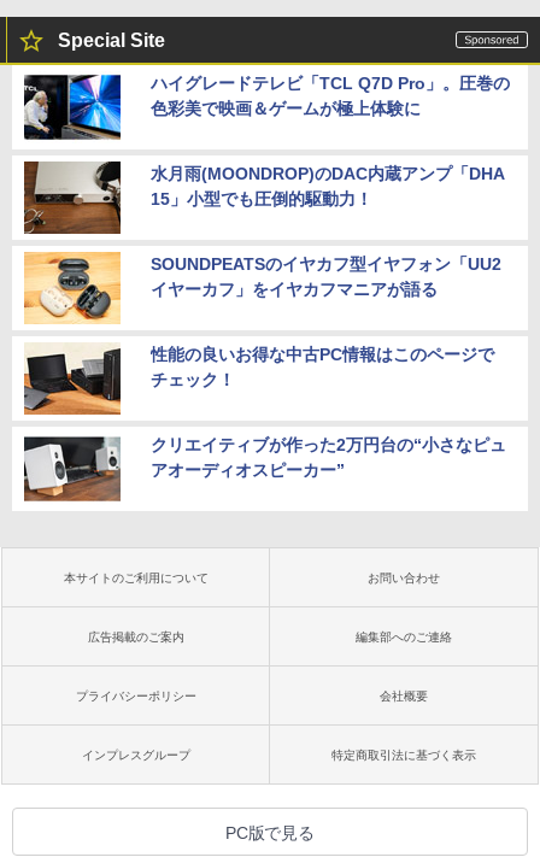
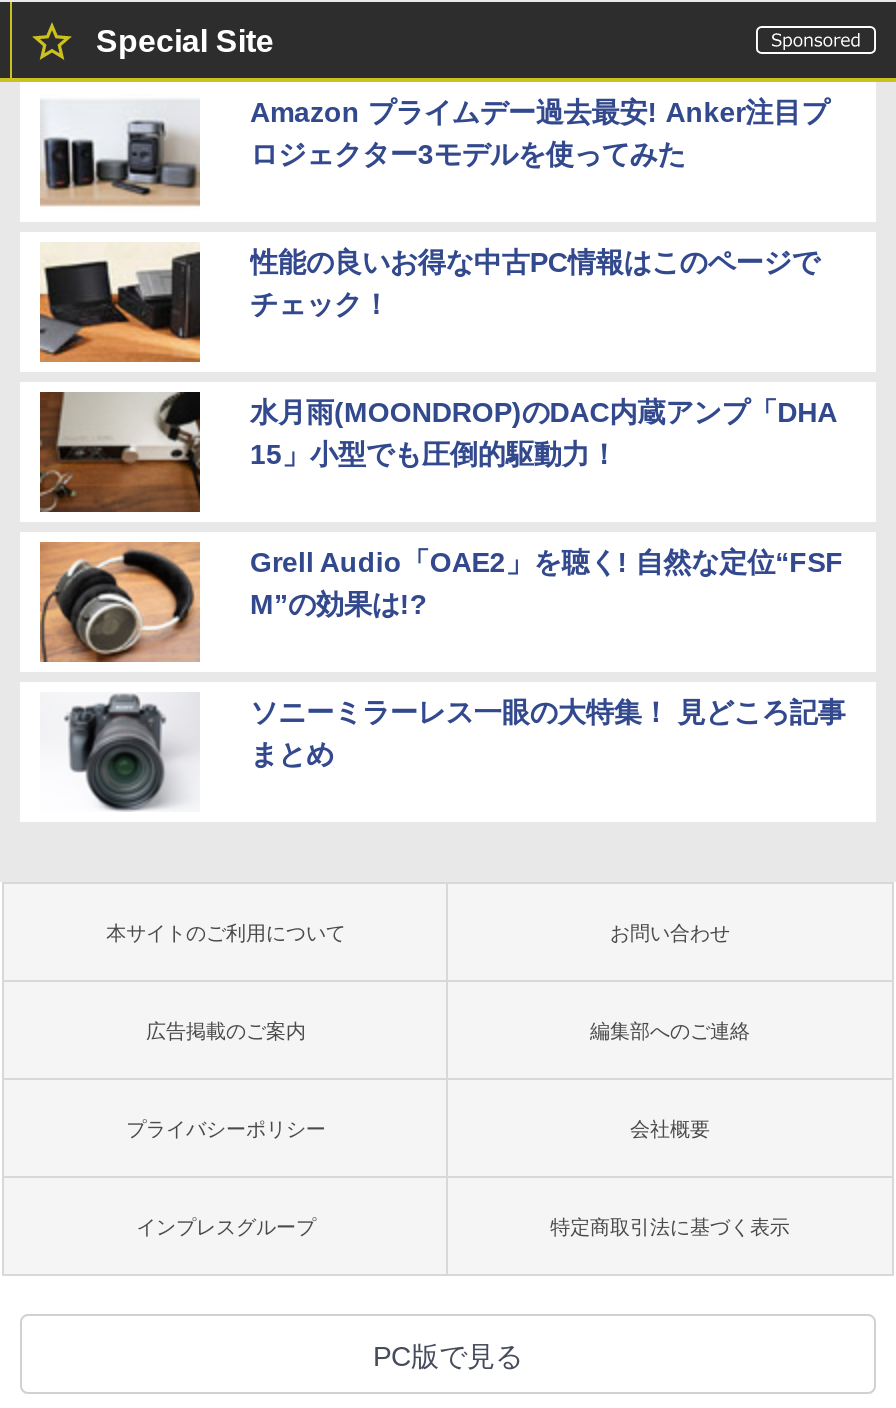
[23,73,509,141] [image] | ハイグレードテレビ「TCL Q7D Pro」。圧巻の | 色彩美で映画＆ゲームが極上体験に -> [40,96,829,206] [image] | Amazon プライムデー過去最安! Anker注目プ | ロジェクター3モデルを使ってみた
moved [22,160,505,234] -> [36,390,837,512]: [image] | 水月雨(MOONDROP)のDAC内蔵アンプ「DHA | 15」小型でも圧倒的駆動力！
[23,252,506,479] [image] | SOUNDPEATSのイヤカフ型イヤフォン「UU2 | イヤーカフ」をイヤカフマニアが語る | クリエイティブが作った2万円台の“小さなピュ | アオーディオスピーカー” -> [40,542,845,770] [image] | Grell Audio「OAE2」を聴く! 自然な定位“FSF | M”の効果は!? | ソニーミラーレス一眼の大特集！ 見どころ記事 | まとめ
moved [24,344,494,416] -> [38,244,819,364]: [image] | 性能の良いお得な中古PC情報はこのページで | チェック！
[23,436,122,503] [image] -> [40,692,200,812] [image]

